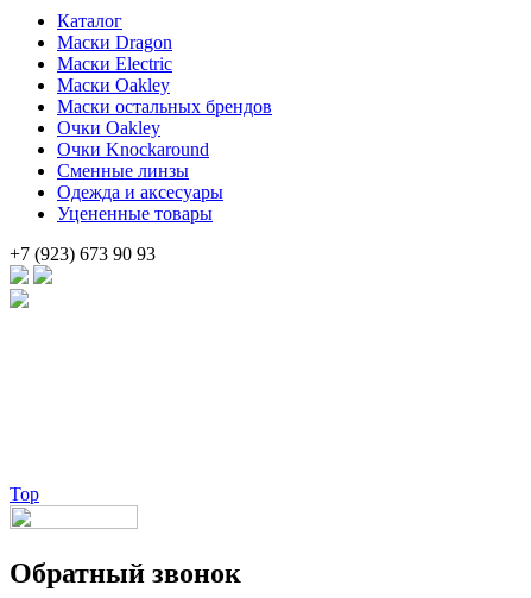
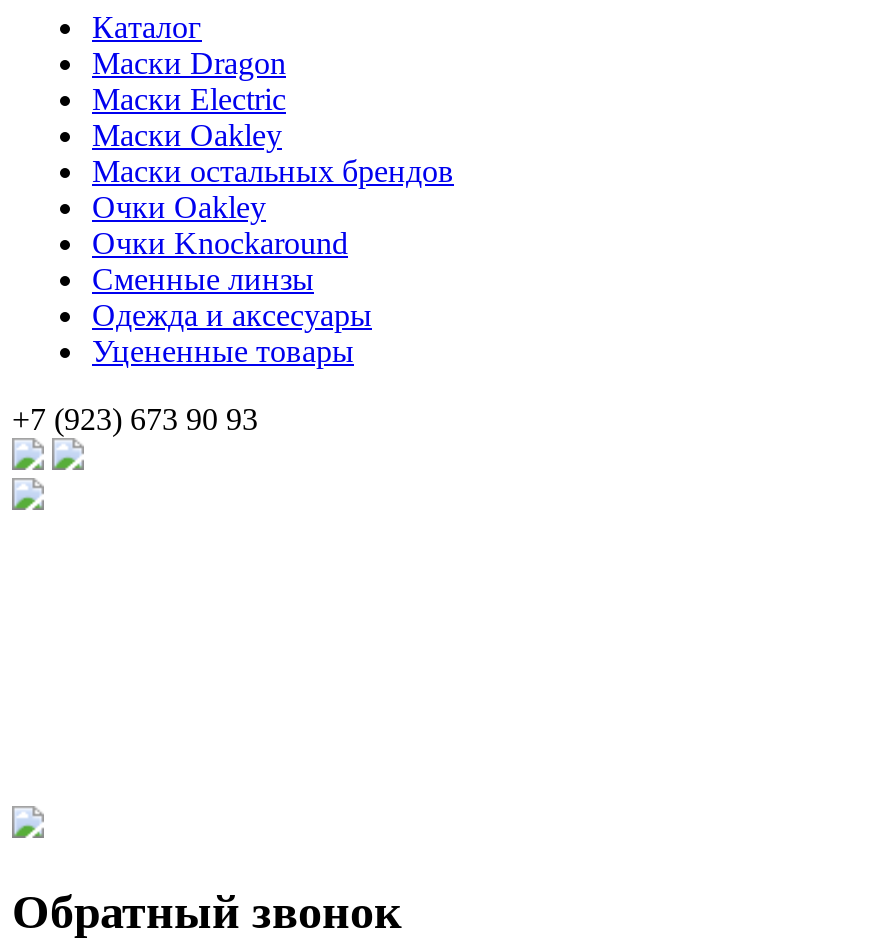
[10,484,39,504] Top -> none

